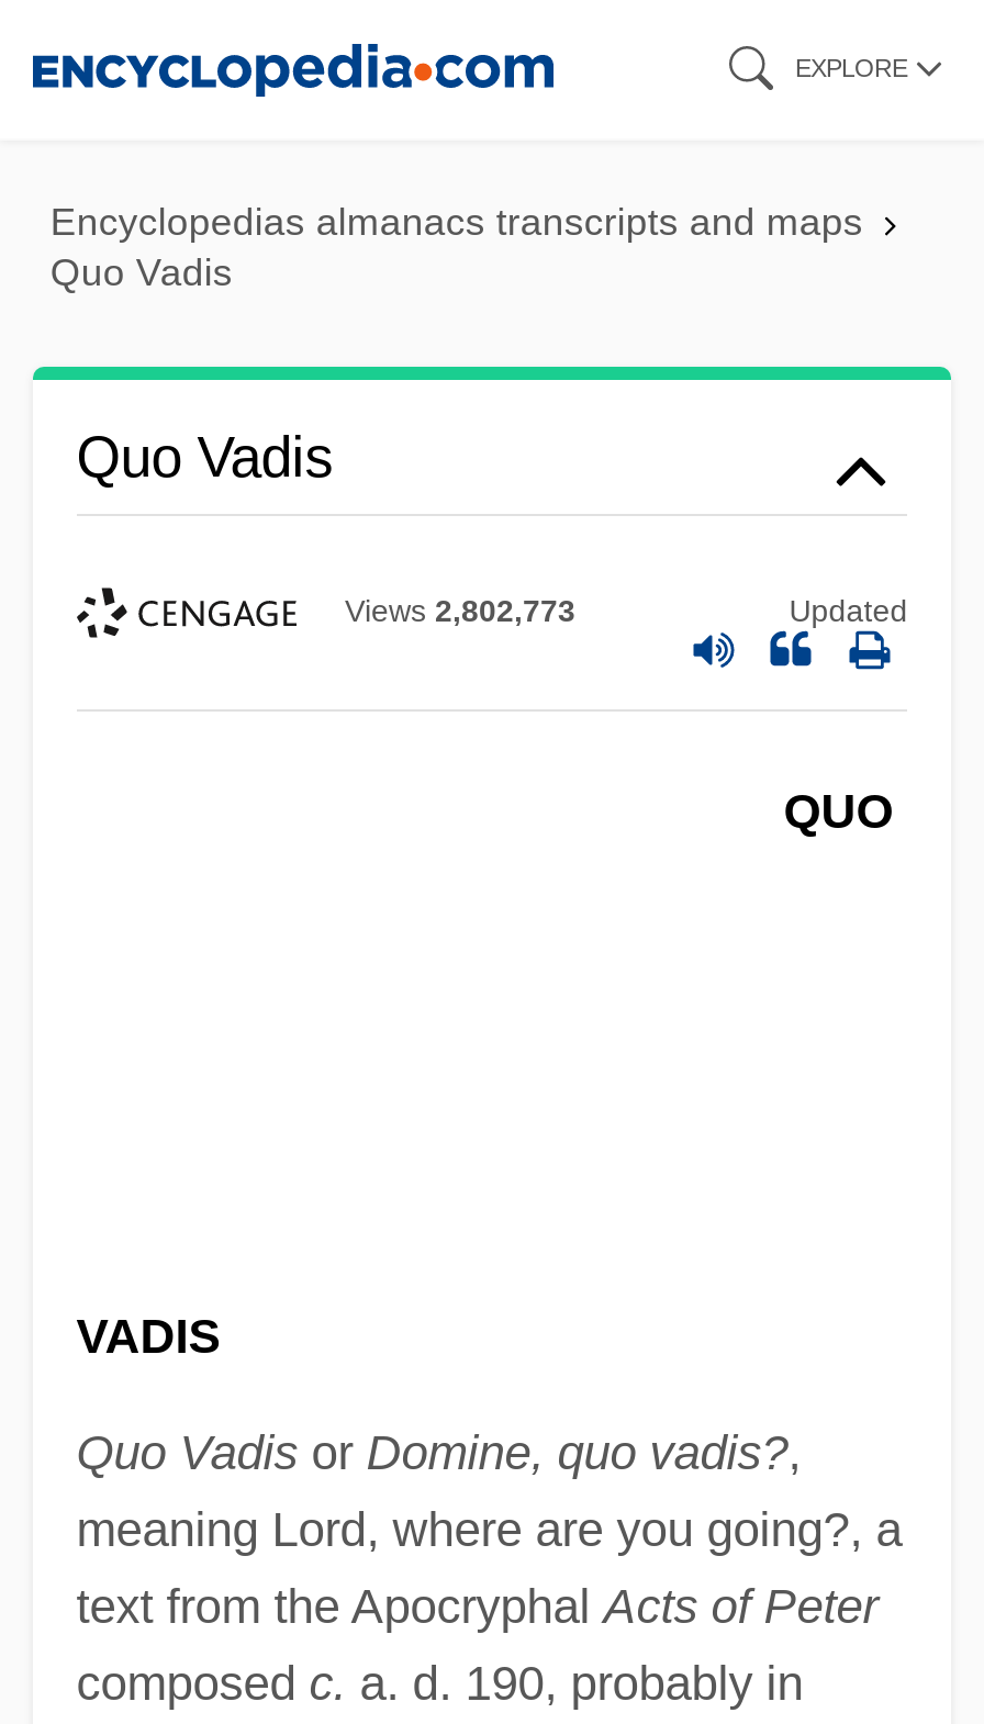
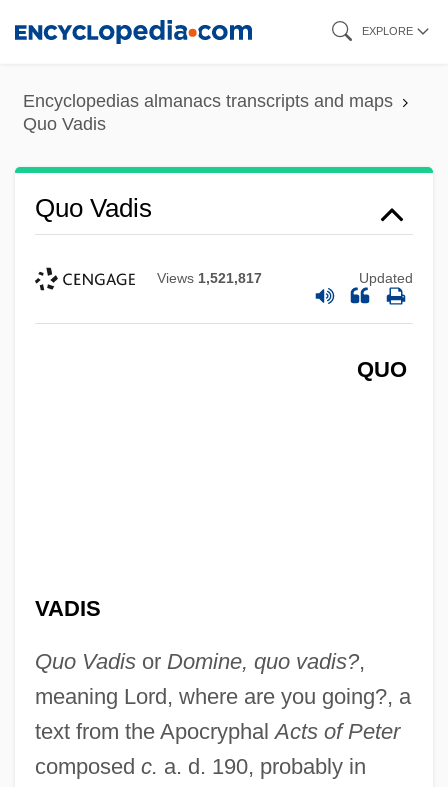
[345,594,575,629] Views 2,802,773 -> [157,270,262,286] Views 1,521,817

